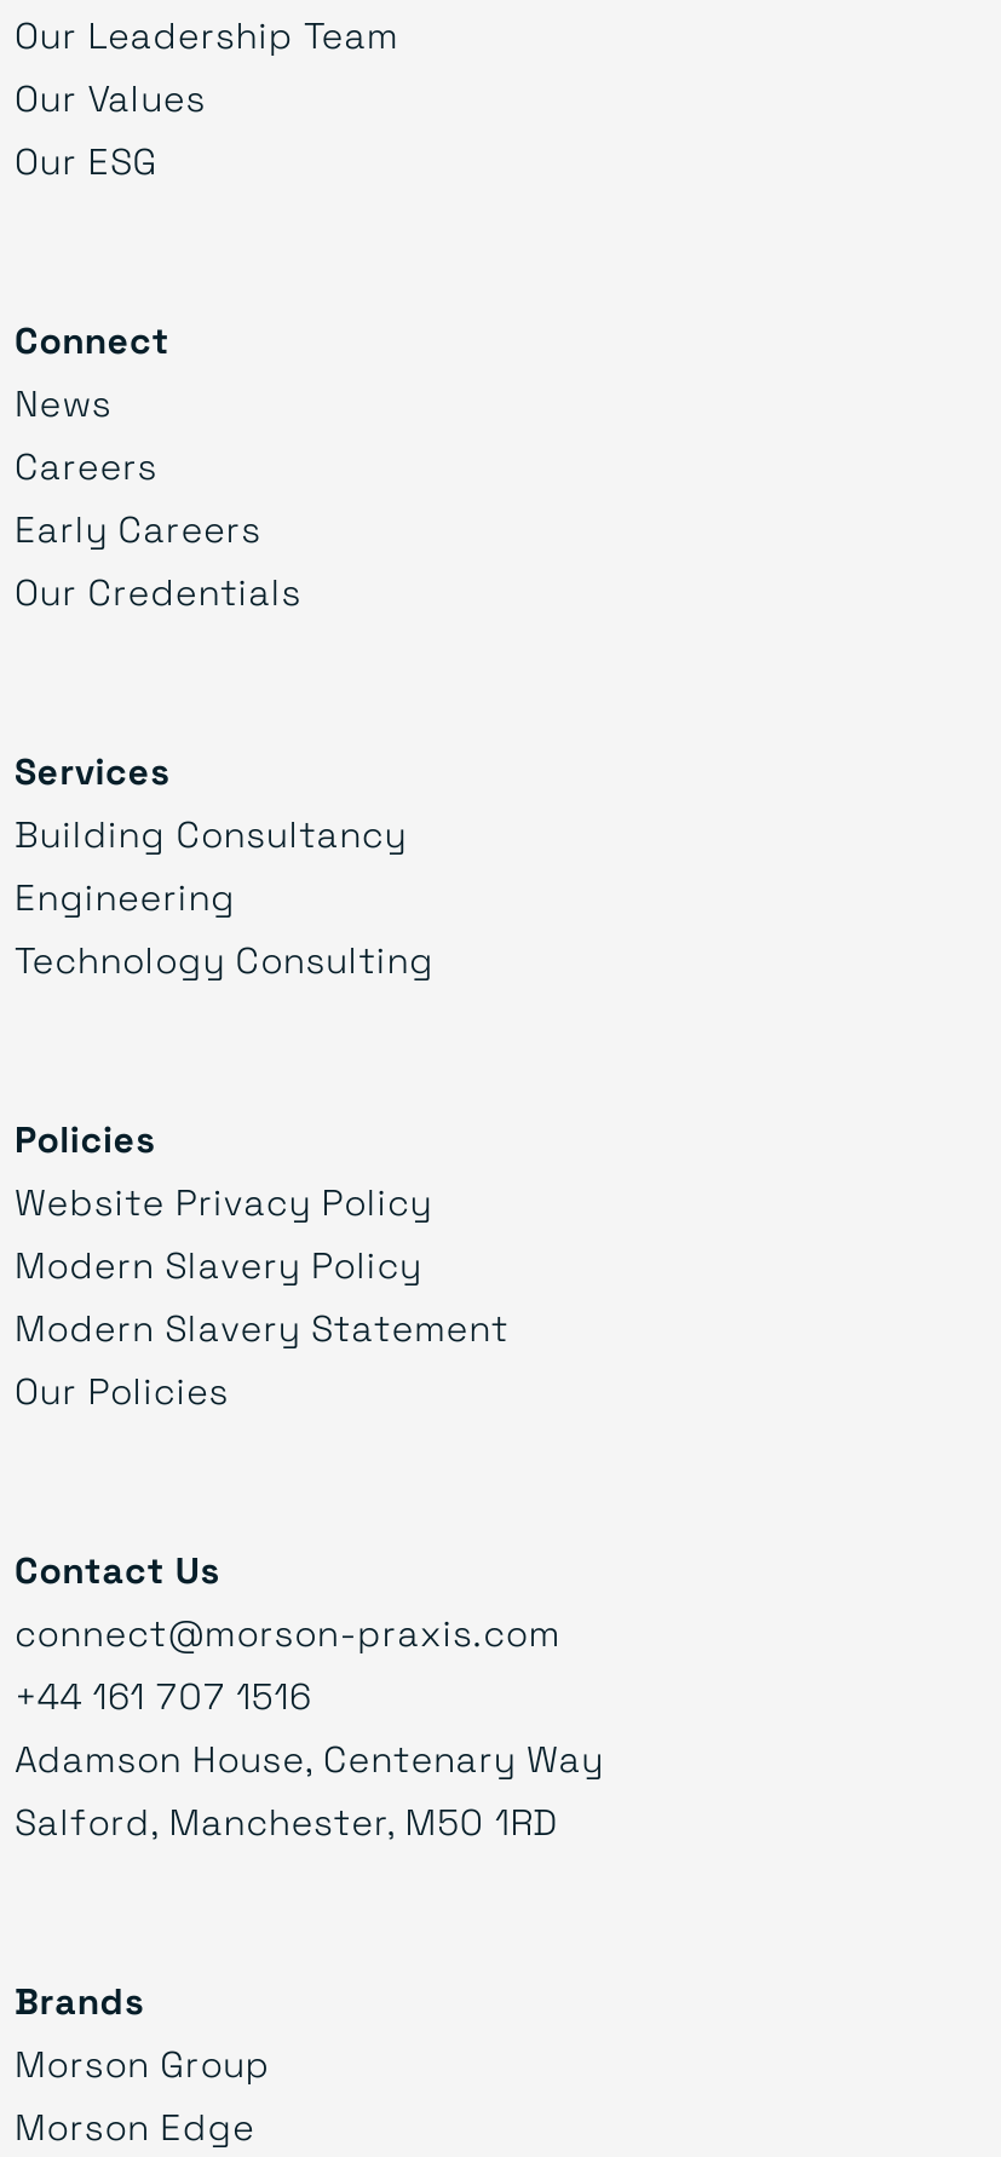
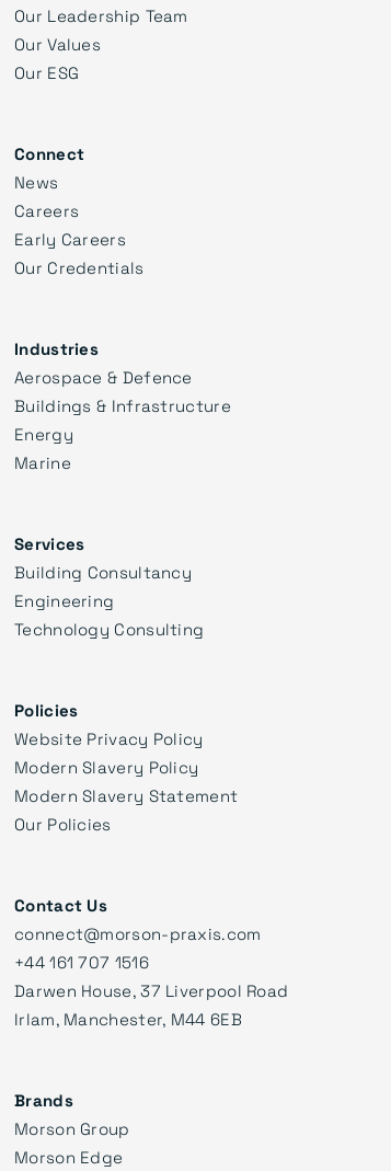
none -> [14,337,231,473] Industries | Aerospace & Defence | Buildings & Infrastructure | Energy | Marine
[15,1733,604,1844] Adamson House, Centenary Way | Salford, Manchester, M50 1RD -> [14,979,288,1029] Darwen House, 37 Liverpool Road | Irlam, Manchester, M44 6EB

